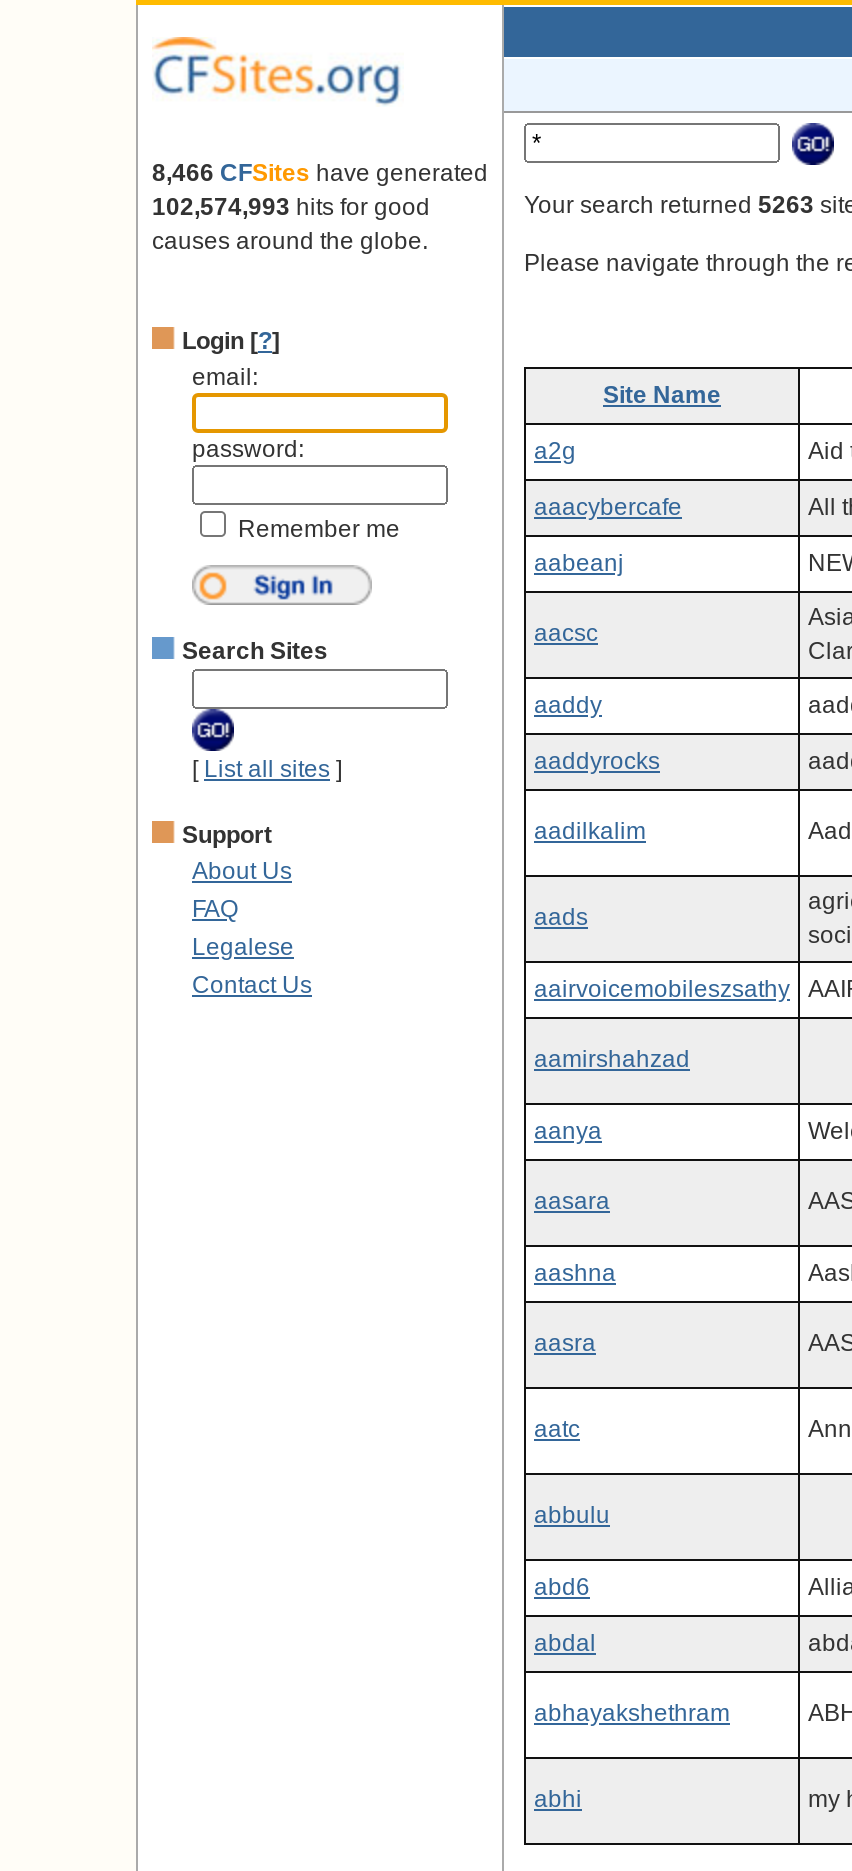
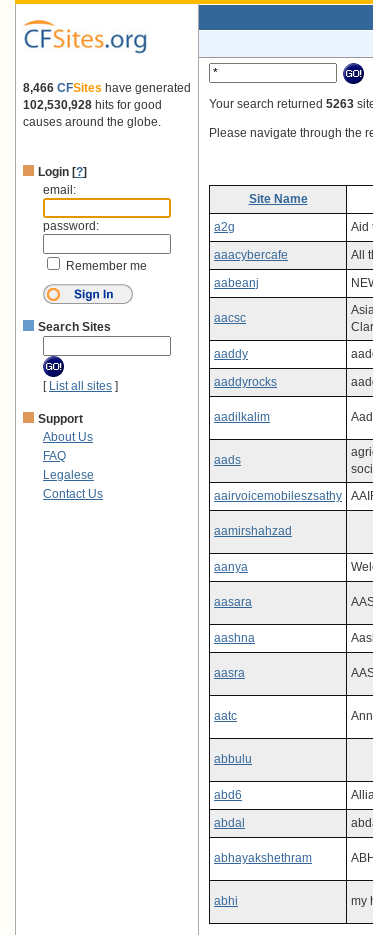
[152,193,430,221] 102,574,993 hits for good -> [23,98,162,112] 102,530,928 hits for good

